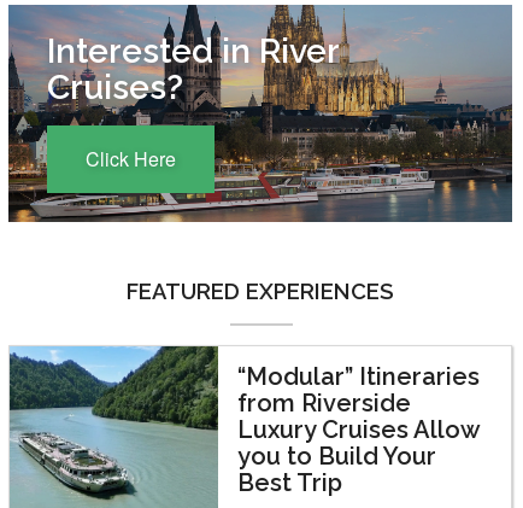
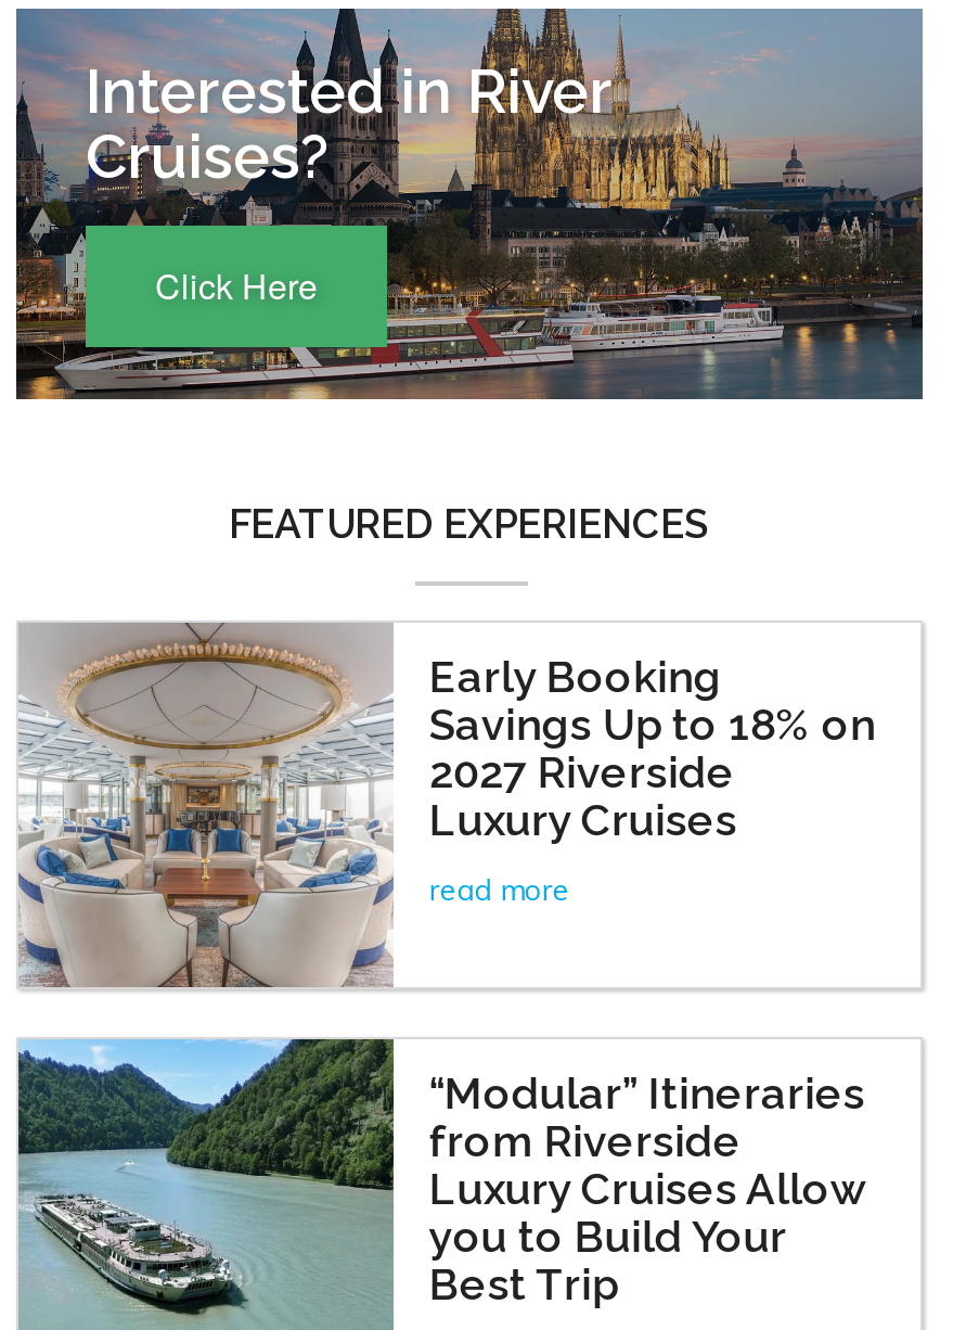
none -> [18,621,916,992] [image] | Early Booking | Savings Up to 18% on | 2027 Riverside | Luxury Cruises | read more

